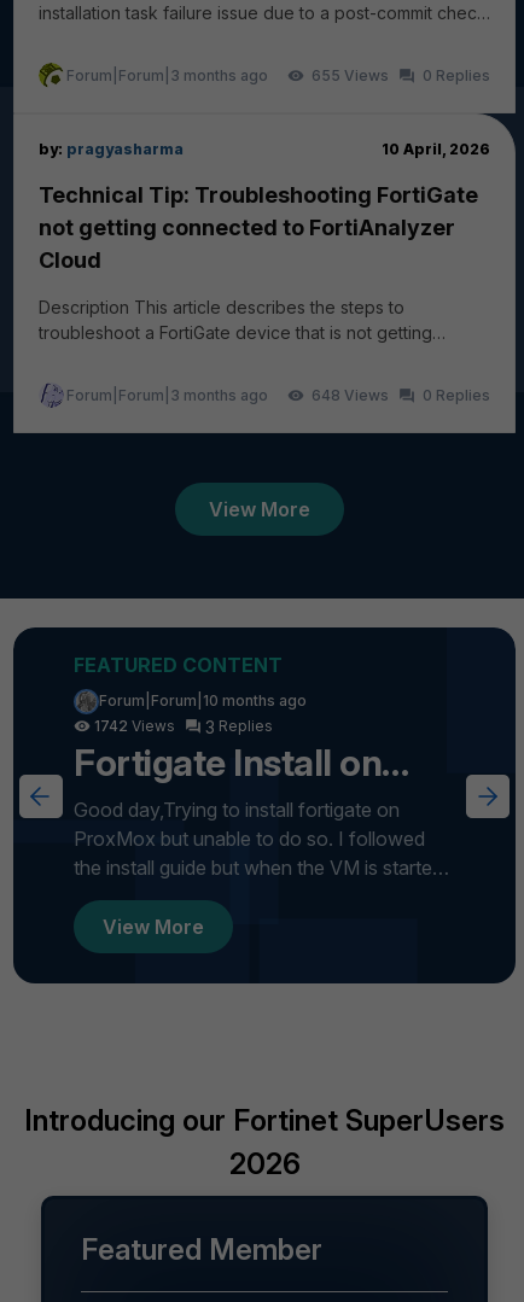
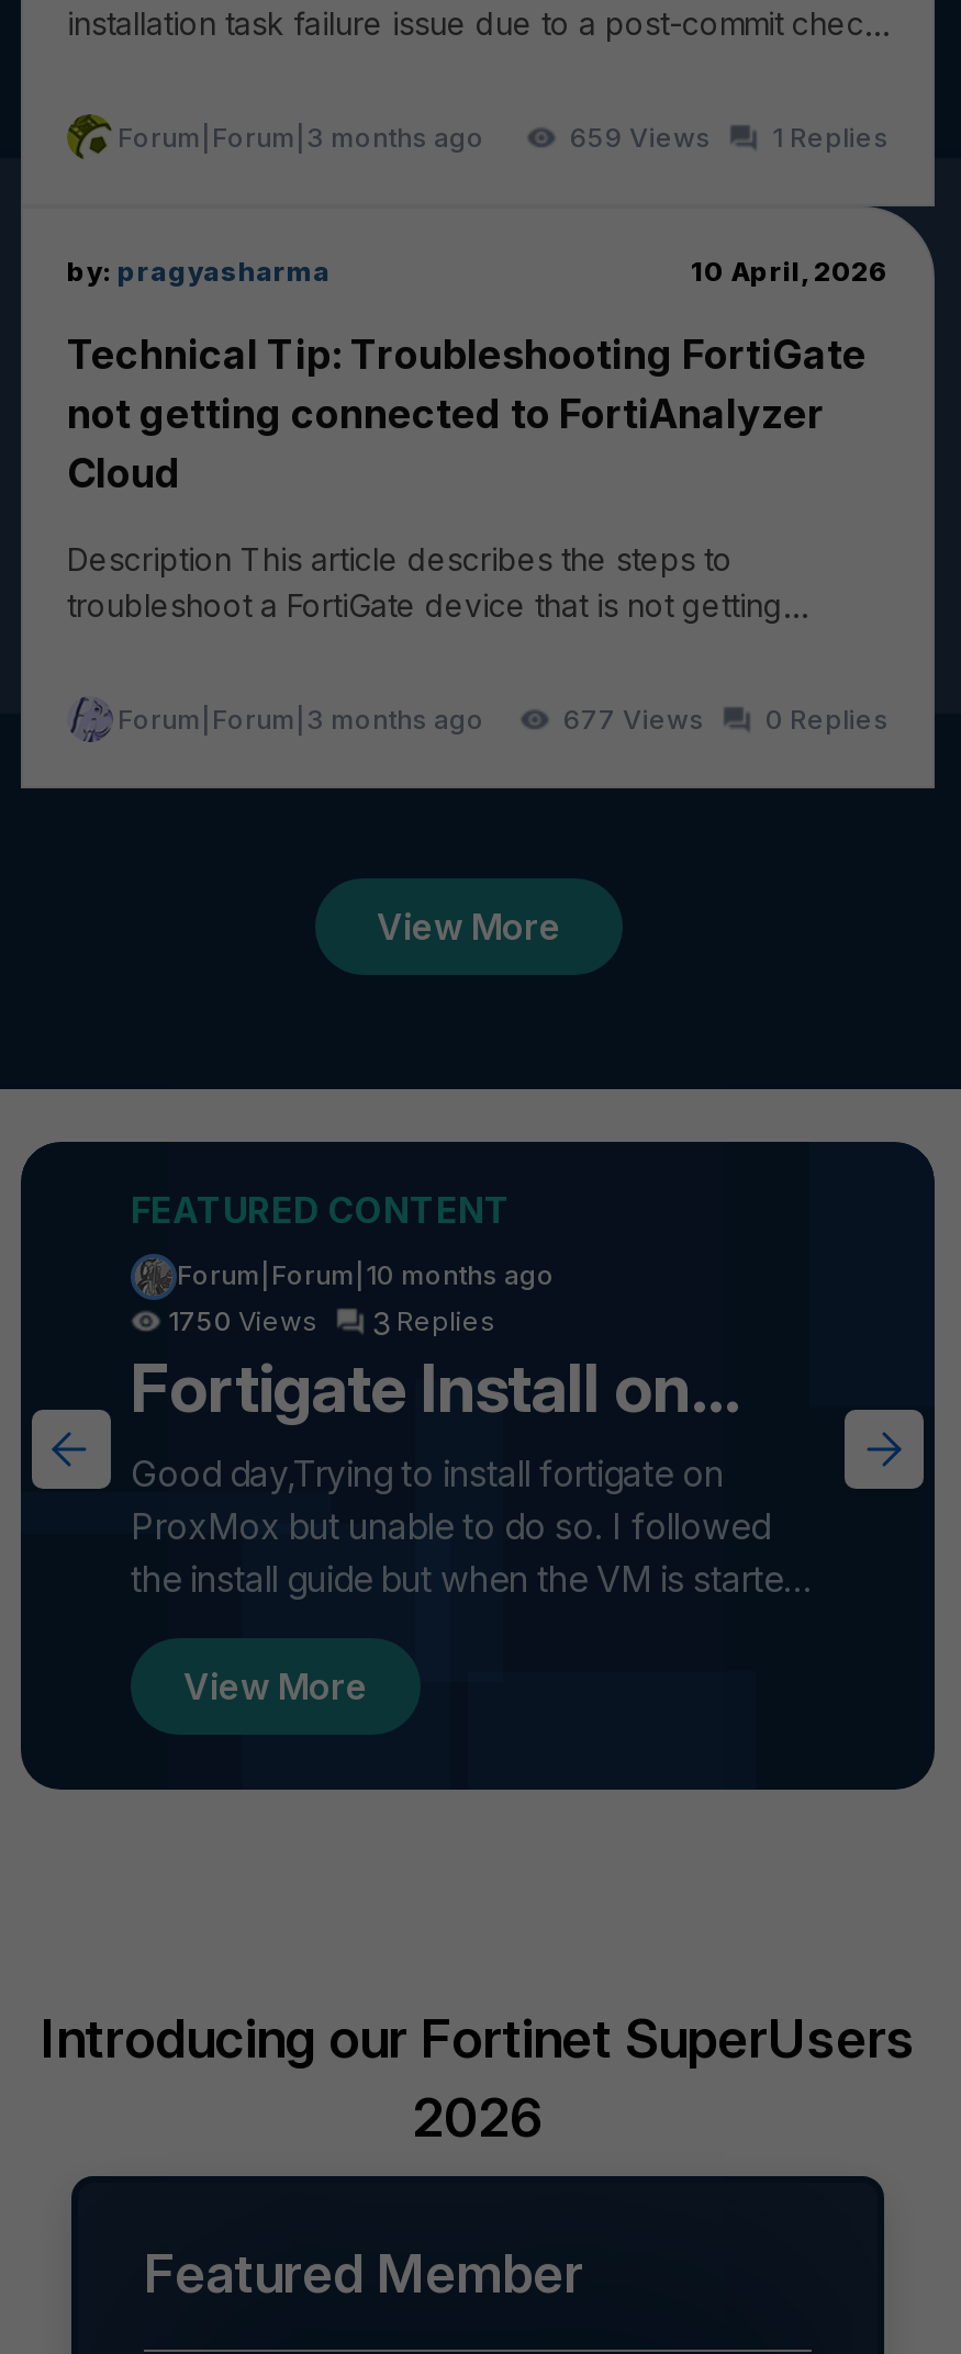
[312,66,340,84] 655 -> [570,120,623,153] 659
[423,66,432,84] 0 -> [772,120,783,153] 1
[312,386,340,404] 648 -> [563,702,616,735] 677
[94,717,128,735] 1742 -> [168,1305,232,1338] 1750

